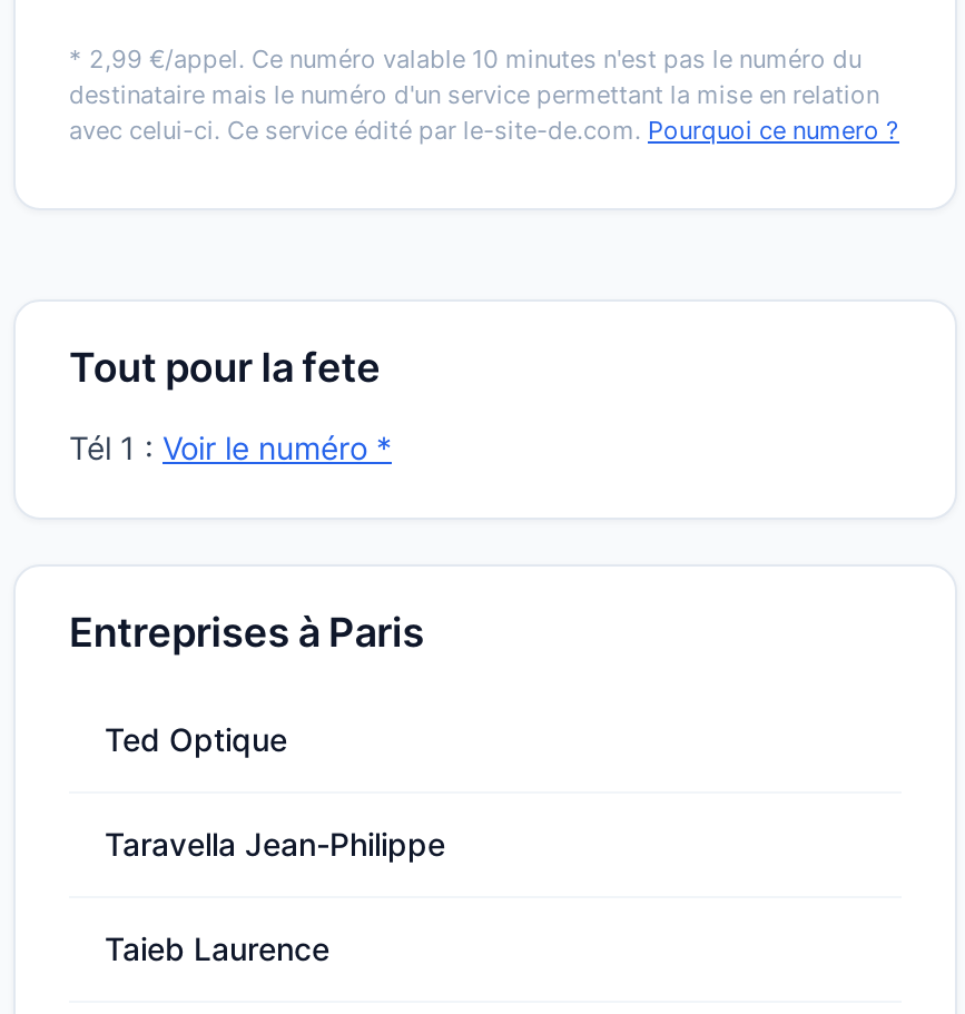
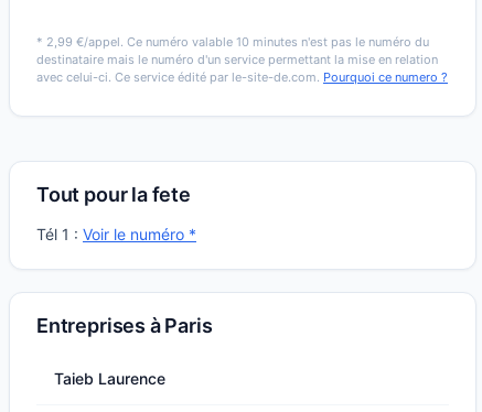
[105,720,445,863] Ted Optique | Taravella Jean-Philippe -> none

